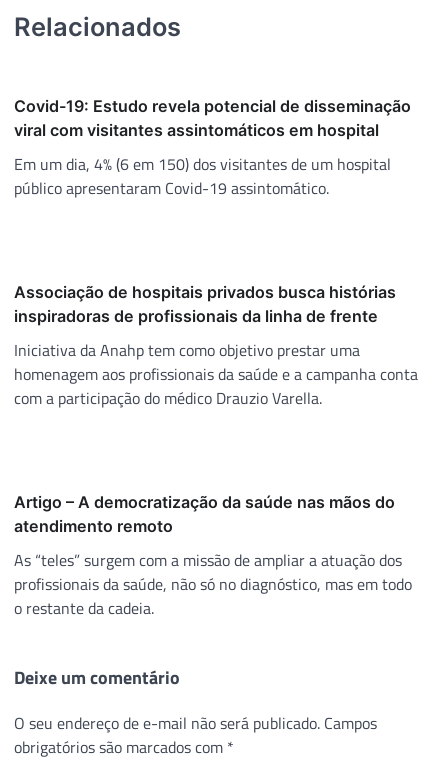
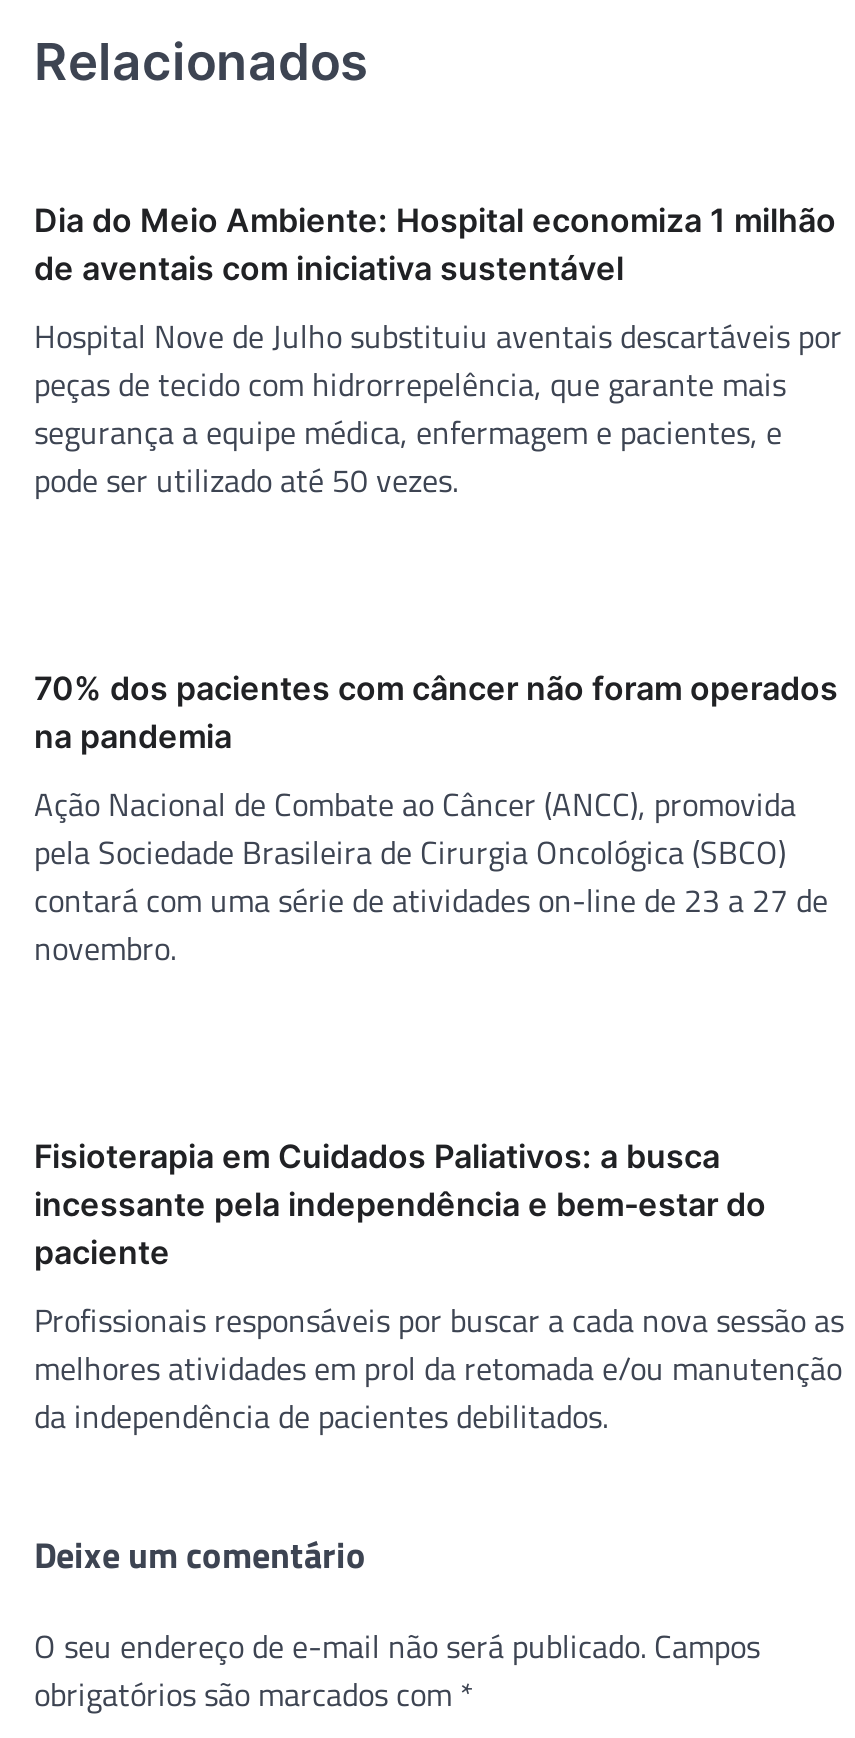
[14,96,411,140] Covid-19: Estudo revela potencial de disseminação | viral com visitantes assintomáticos em hospital -> [34,199,836,287] Dia do Meio Ambiente: Hospital economiza 1 milhão | de aventais com iniciativa sustentável
[14,152,391,200] Em um dia, 4% (6 em 150) dos visitantes de um hospital | público apresentaram Covid-19 assintomático. -> [34,311,842,503] Hospital Nove de Julho substituiu aventais descartáveis por | peças de tecido com hidrorrepelência, que garante mais | segurança a equipe médica, enfermagem e pacientes, e | pode ser utilizado até 50 vezes.
[14,282,396,326] Associação de hospitais privados busca histórias | inspiradoras de profissionais da linha de frente -> [34,667,838,755] 70% dos pacientes com câncer não foram operados | na pandemia
[14,338,418,410] Iniciativa da Anahp tem como objetivo prestar uma | homenagem aos profissionais da saúde e a campanha conta | com a participação do médico Drauzio Varella. -> [34,779,828,971] Ação Nacional de Combate ao Câncer (ANCC), promovida | pela Sociedade Brasileira de Cirurgia Oncológica (SBCO) | contará com uma série de atividades on-line de 23 a 27 de | novembro.
[14,492,395,536] Artigo – A democratização da saúde nas mãos do | atendimento remoto -> [34,1135,766,1271] Fisioterapia em Cuidados Paliativos: a busca | incessante pela independência e bem-estar do | paciente
[14,548,412,620] As “teles” surgem com a missão de ampliar a atuação dos | profissionais da saúde, não só no diagnóstico, mas em todo | o restante da cadeia. -> [34,1295,844,1439] Profissionais responsáveis por buscar a cada nova sessão as | melhores atividades em prol da retomada e/ou manutenção | da independência de pacientes debilitados.

